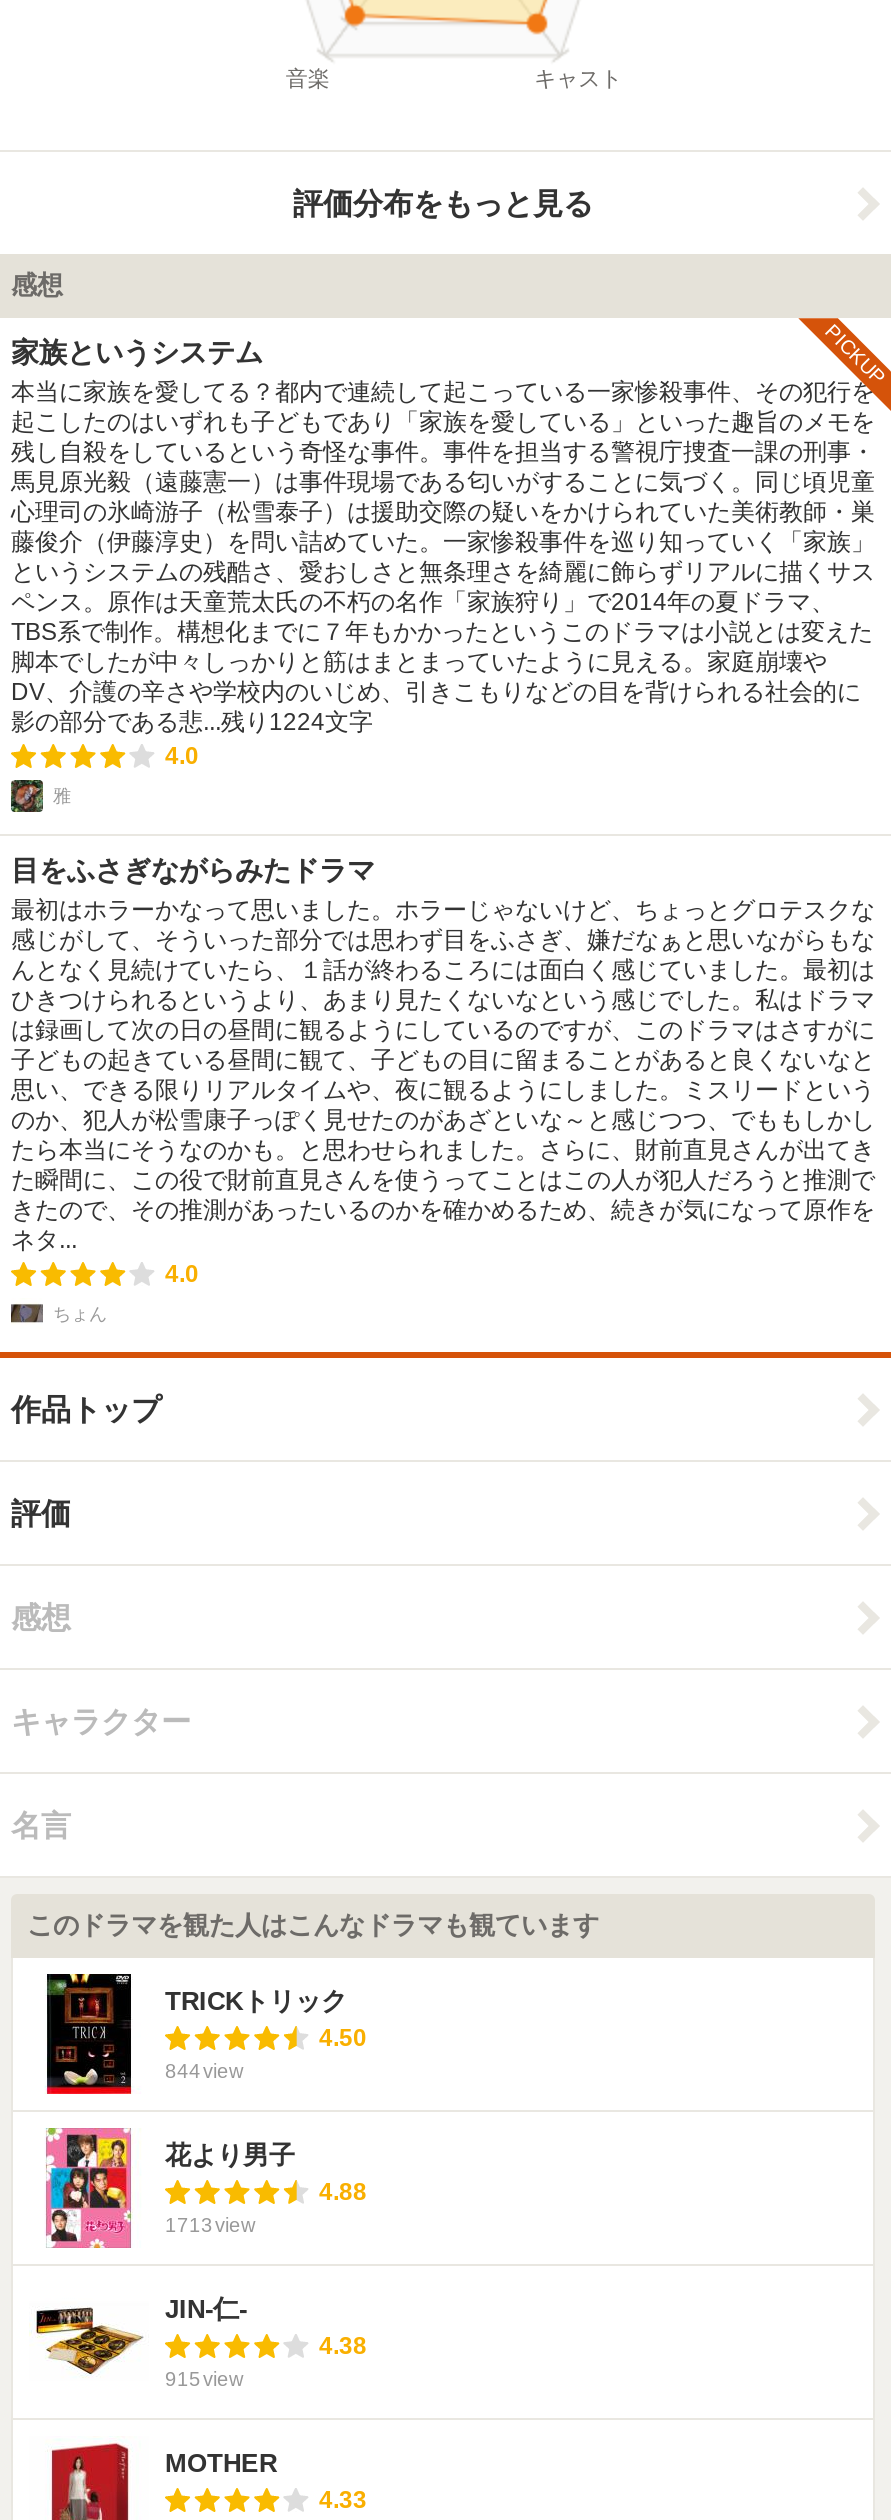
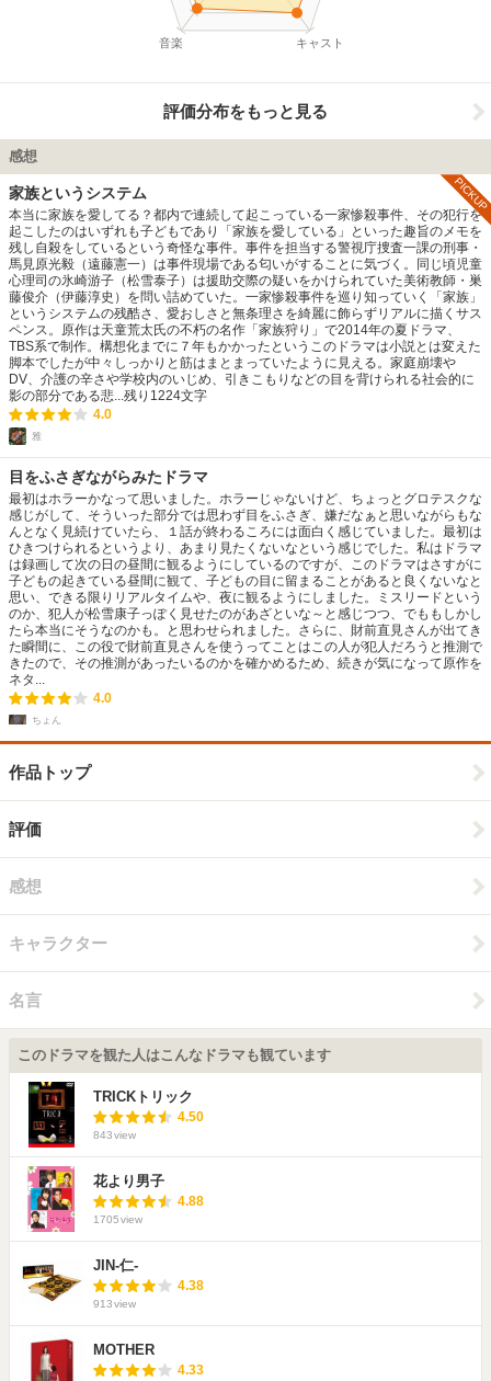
[165,2060,243,2082] 844view -> [93,1129,136,1141] 843view
[165,2214,255,2236] 1713 view -> [93,1214,142,1226] 1705 view
[165,2368,243,2390] 915 view -> [93,1298,136,1310] 913 view

